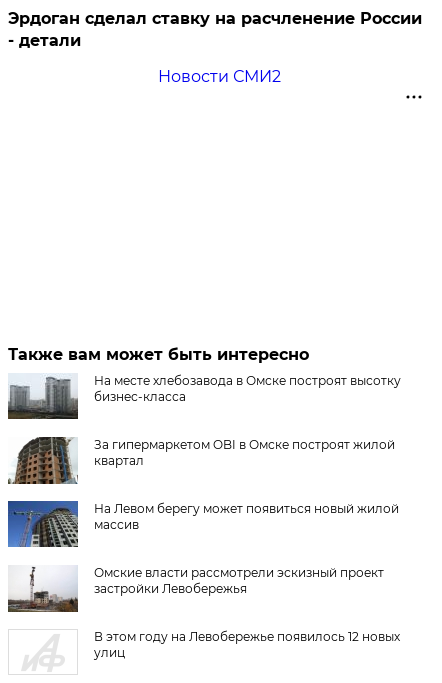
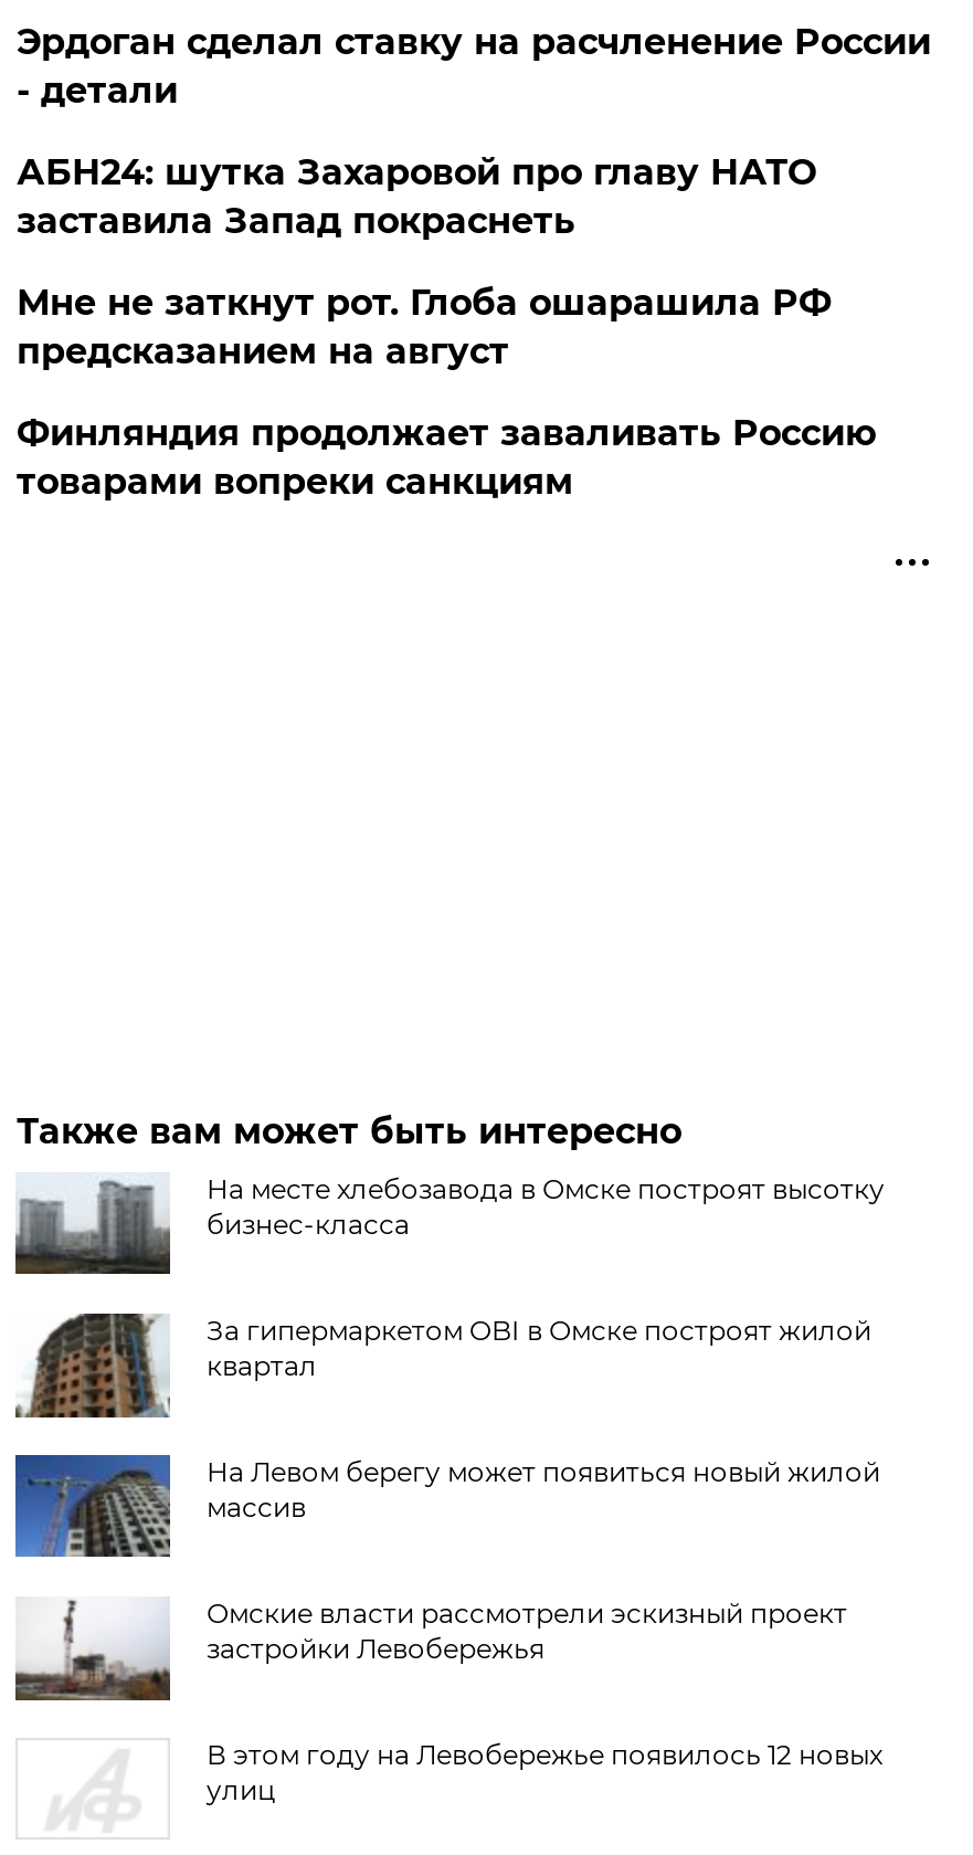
[158,67,281,86] Новости СМИ2 -> [16,151,876,502] АБН24: шутка Захаровой про главу НАТО | заставила Запад покраснеть | Мне не заткнут рот. Глоба ошарашила РФ | предсказанием на август | Финляндия продолжает заваливать Россию | товарами вопреки санкциям

